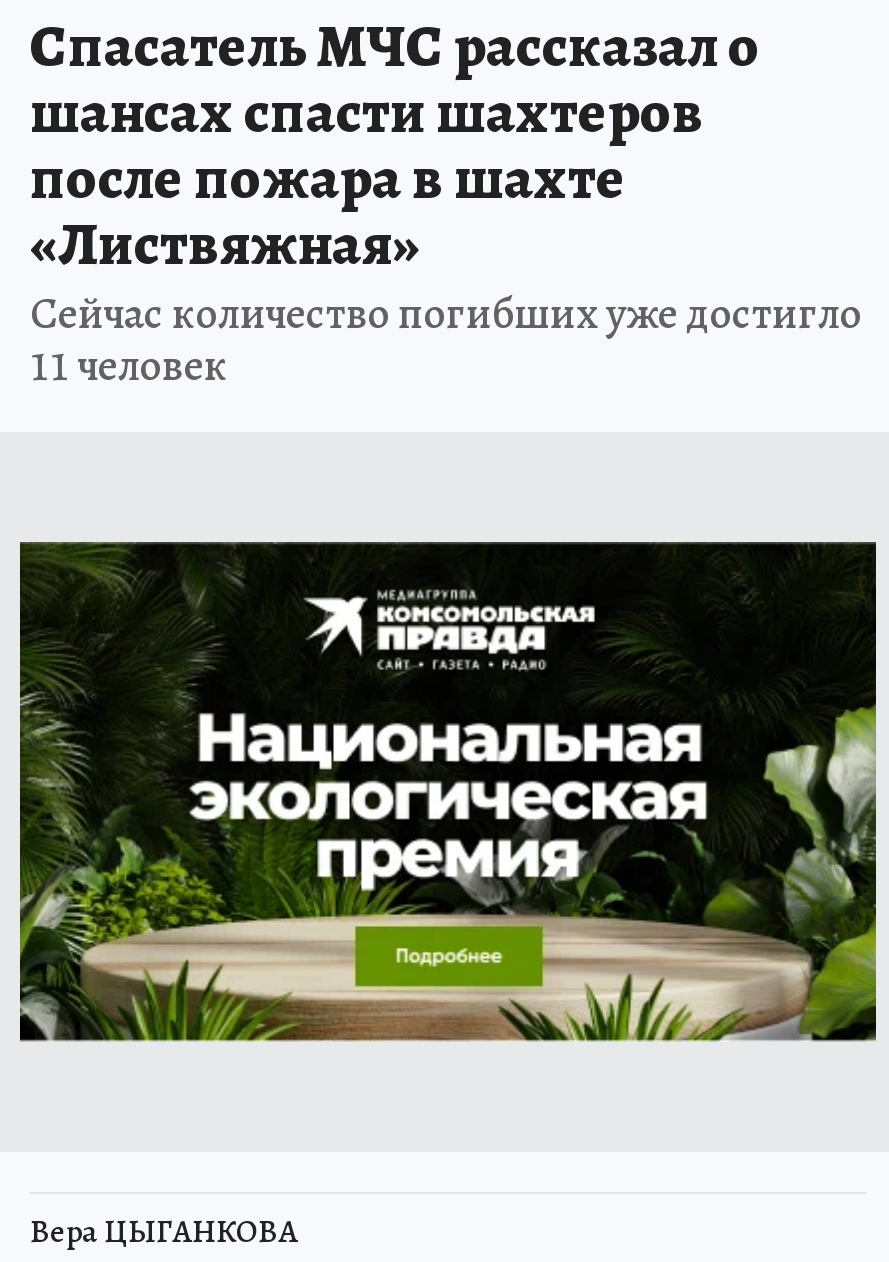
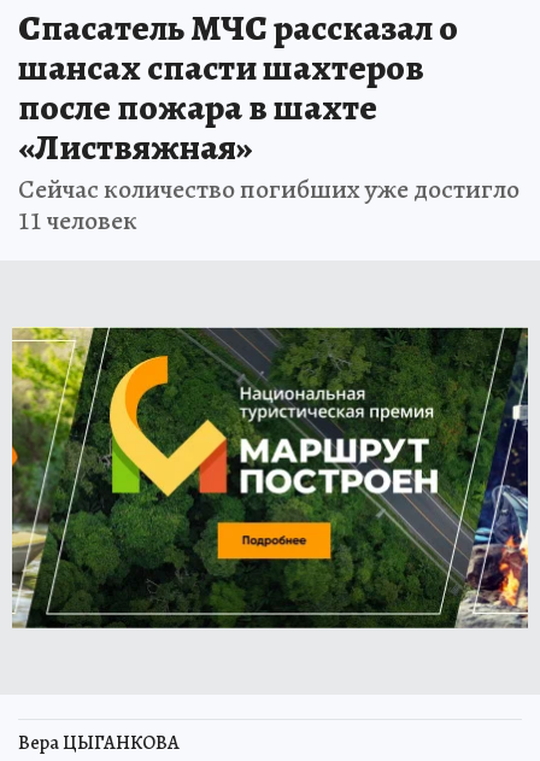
[18,540,878,1042] [image] -> [11,327,529,630] [image]

